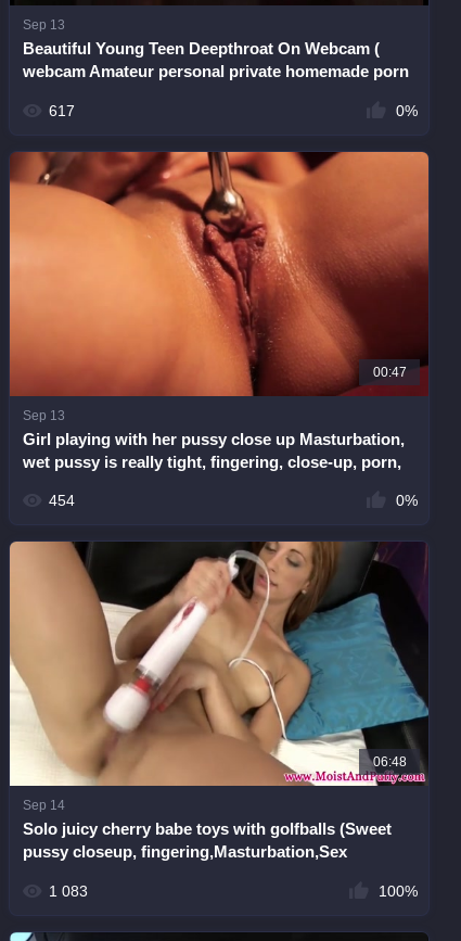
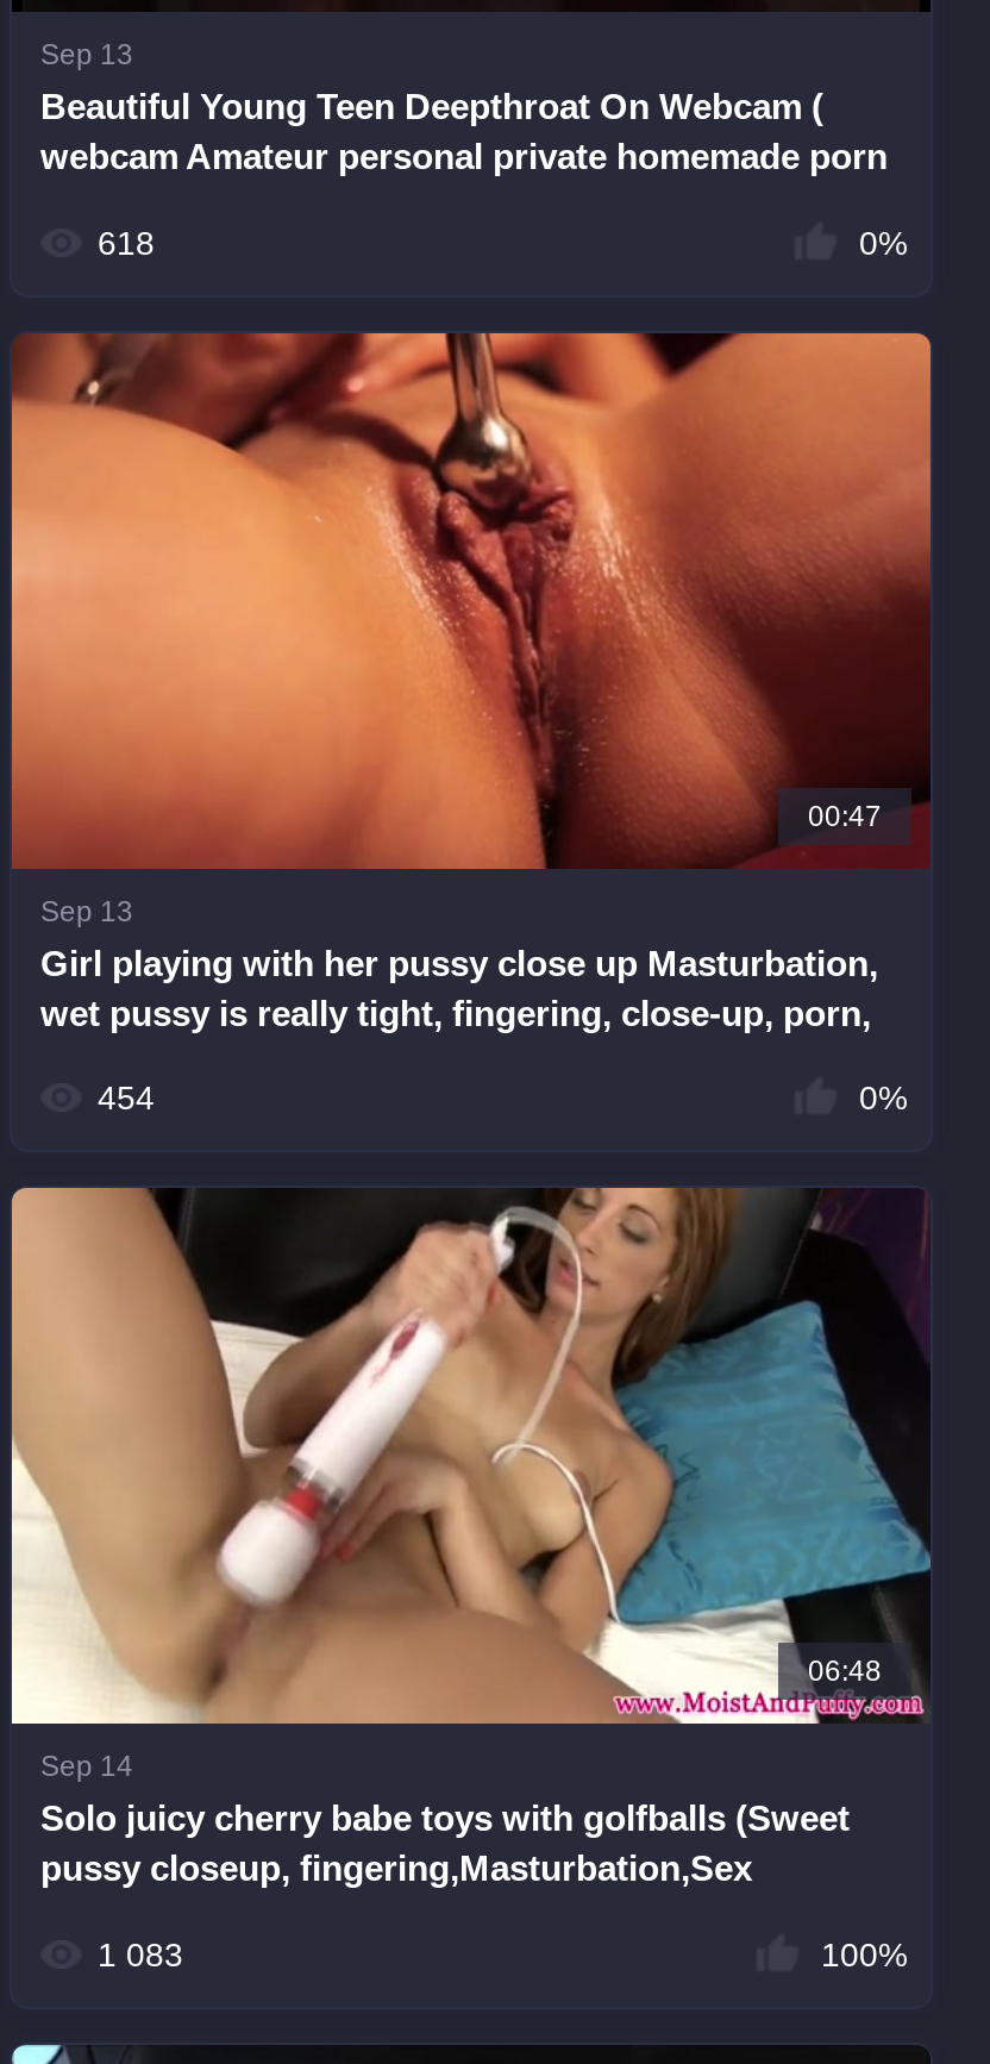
[49,102,75,119] 617 -> [98,223,155,261] 618

